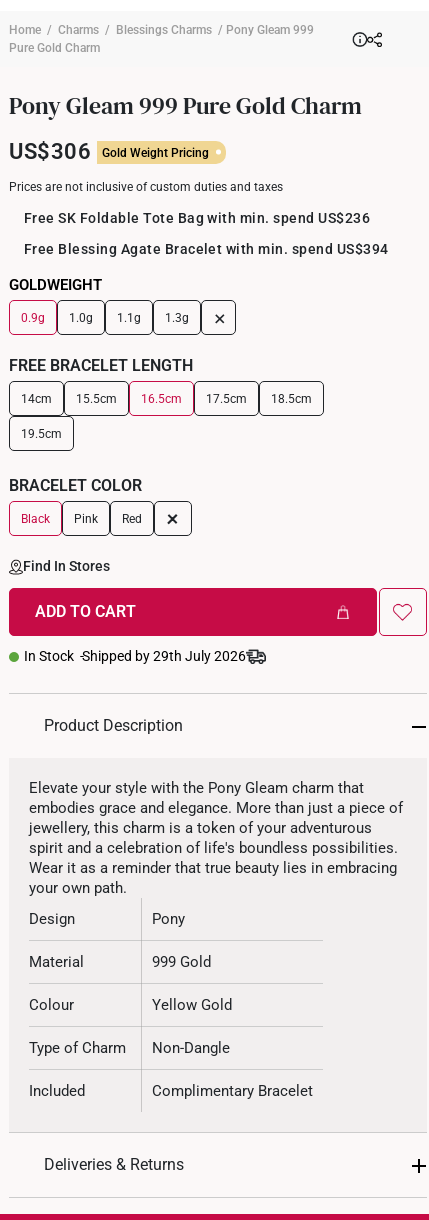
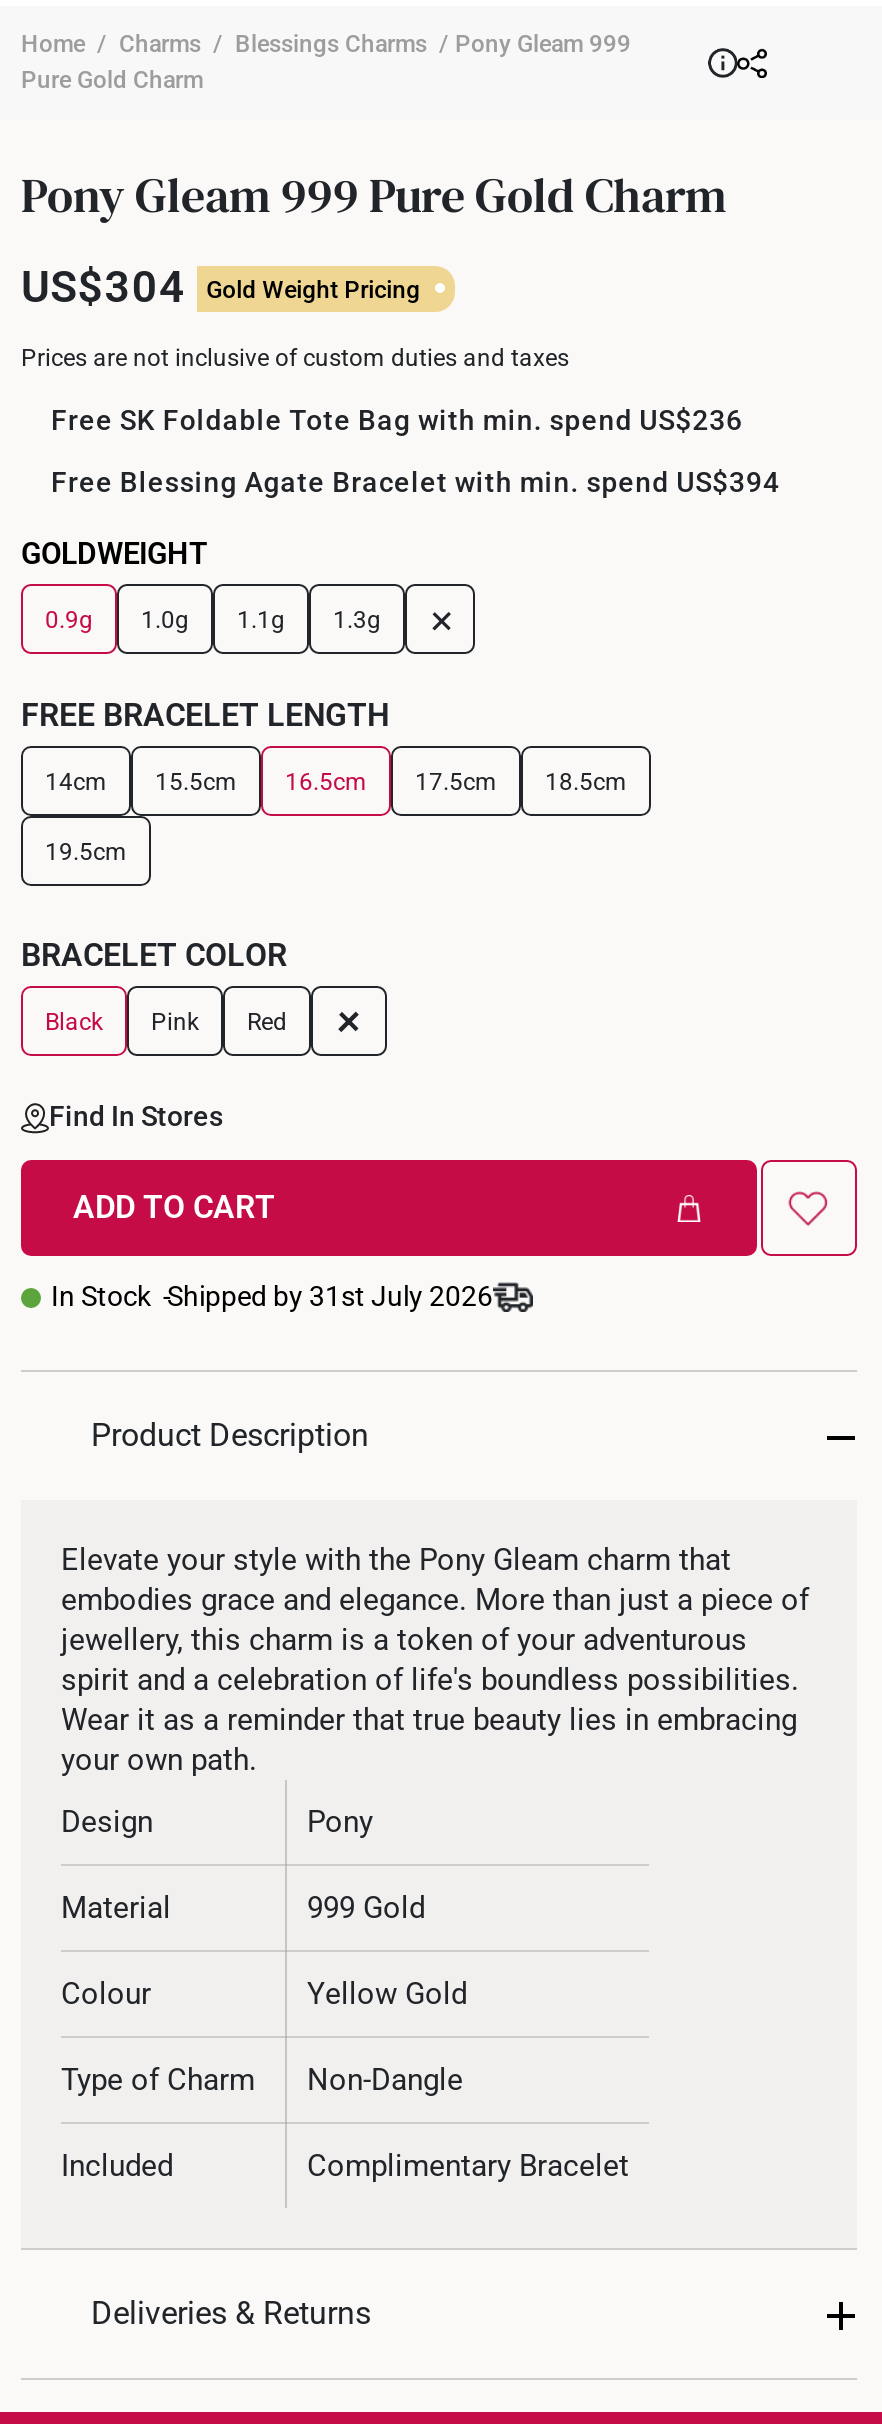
[9,139,209,164] US$306 Gold Weight Pricing -> [21,262,420,312] US$304 Gold Weight Pricing
[24,648,246,664] In Stock Shipped by 29th July 2026 -> [51,1280,493,1312] In Stock Shipped by 31st July 2026

